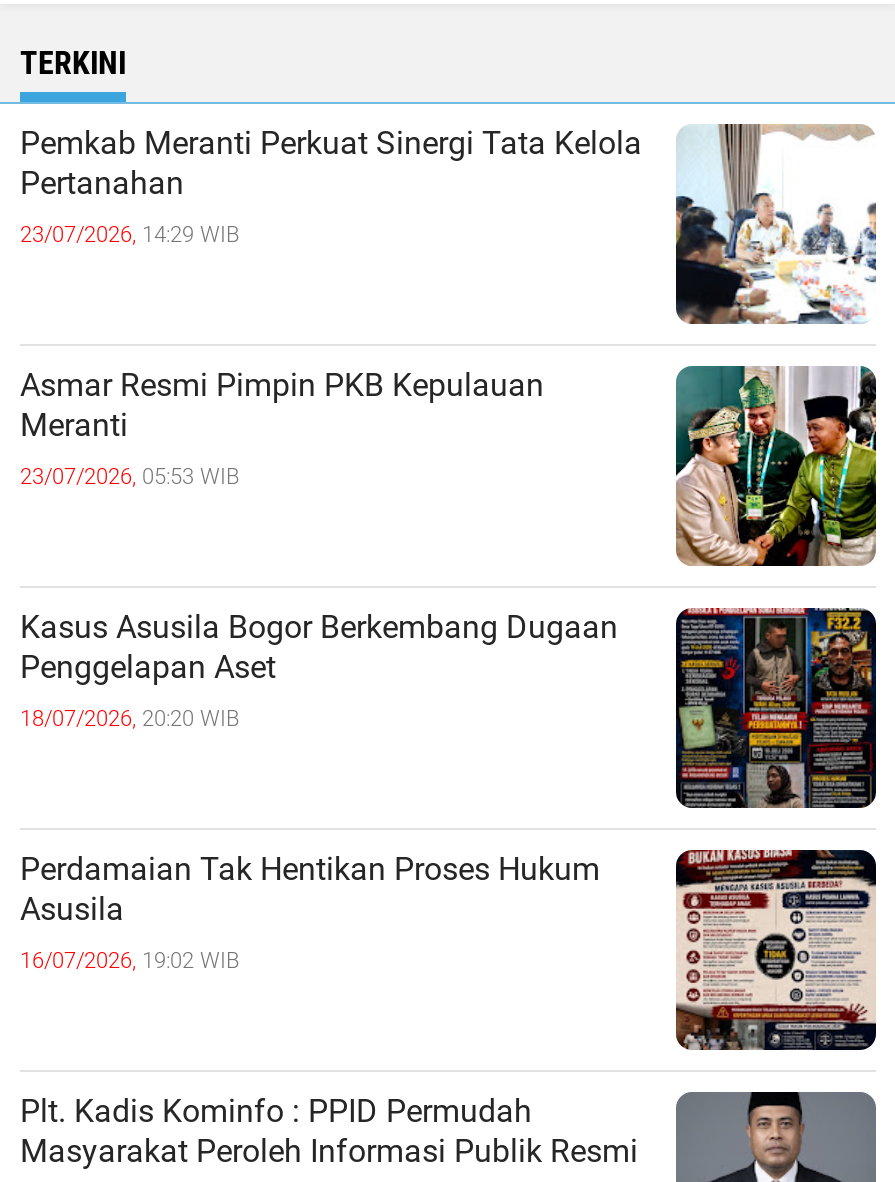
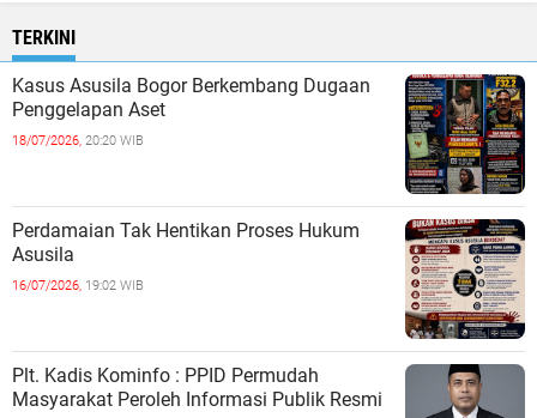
[20,124,878,326] [image] | Pemkab Meranti Perkuat Sinergi Tata Kelola | Pertanahan | 23/07/2026, 14:29 WIB -> none
[20,367,544,491] Asmar Resmi Pimpin PKB Kepulauan | Meranti | 23/07/2026, 05:53 WIB -> none
[674,364,878,568] [image] -> none

